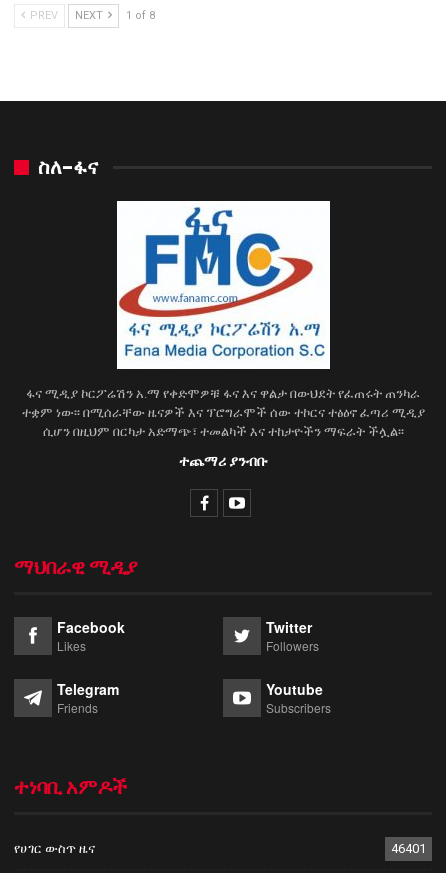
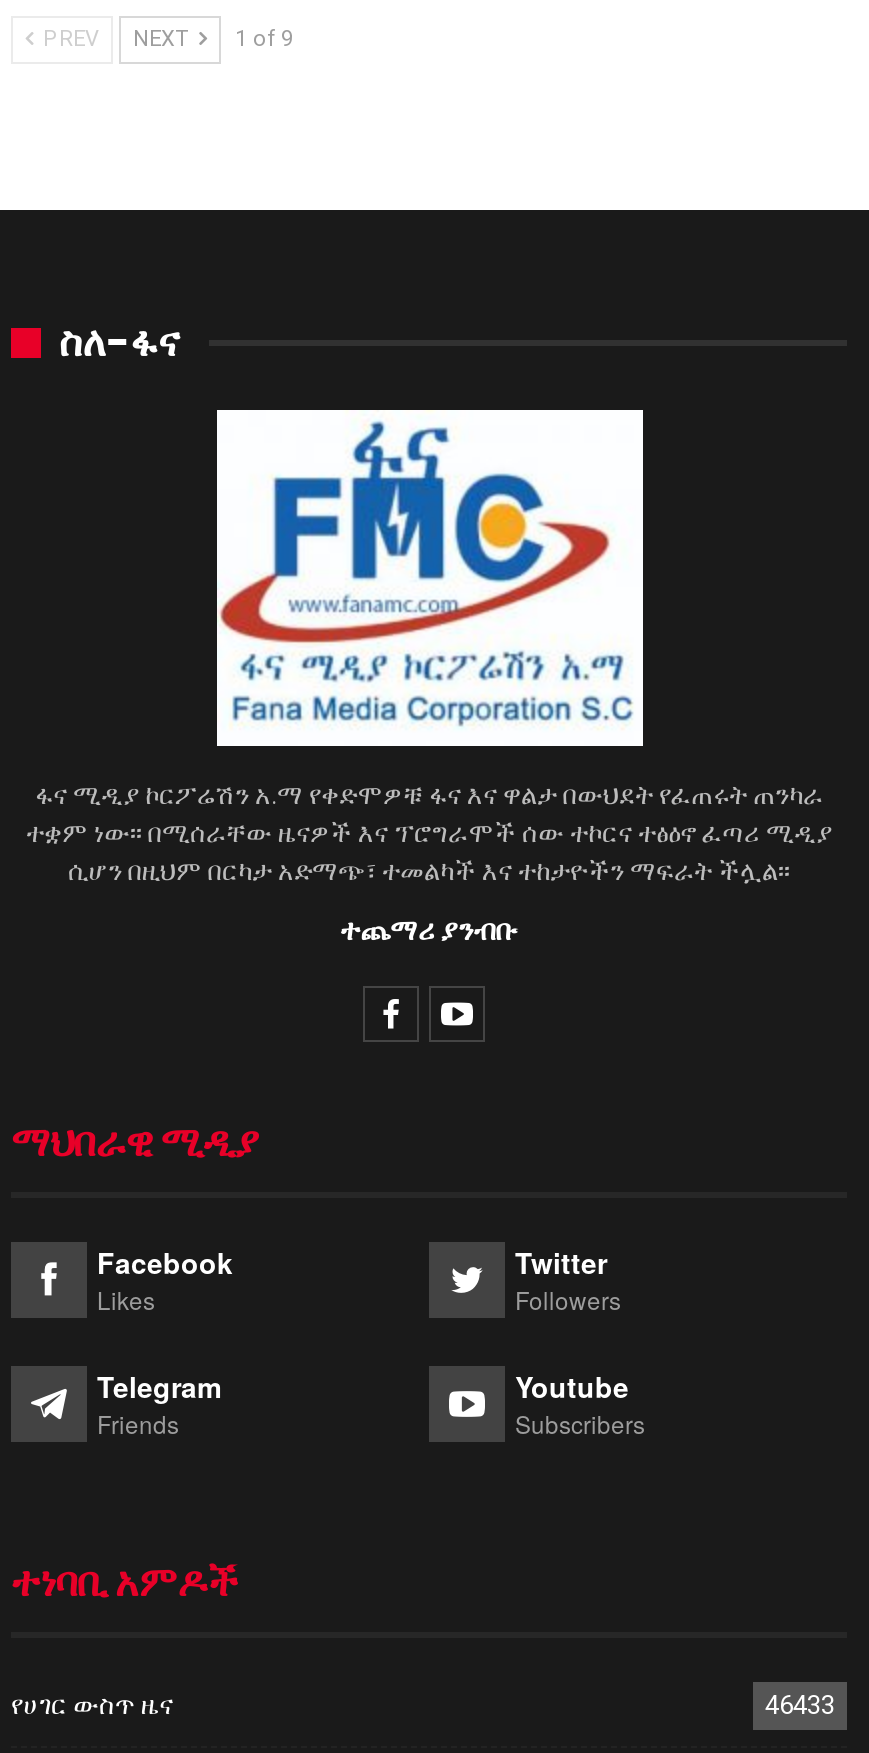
[27,9,155,22] PREV NEXT 1 of 8 -> [37,26,293,52] PREV NEXT 1 of 9
[391,841,426,856] 46401 -> [765,1690,835,1720] 46433

